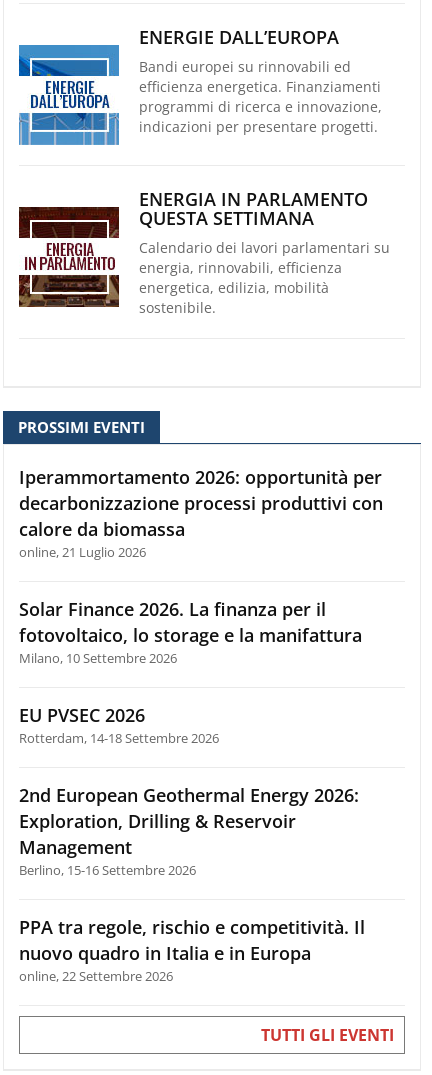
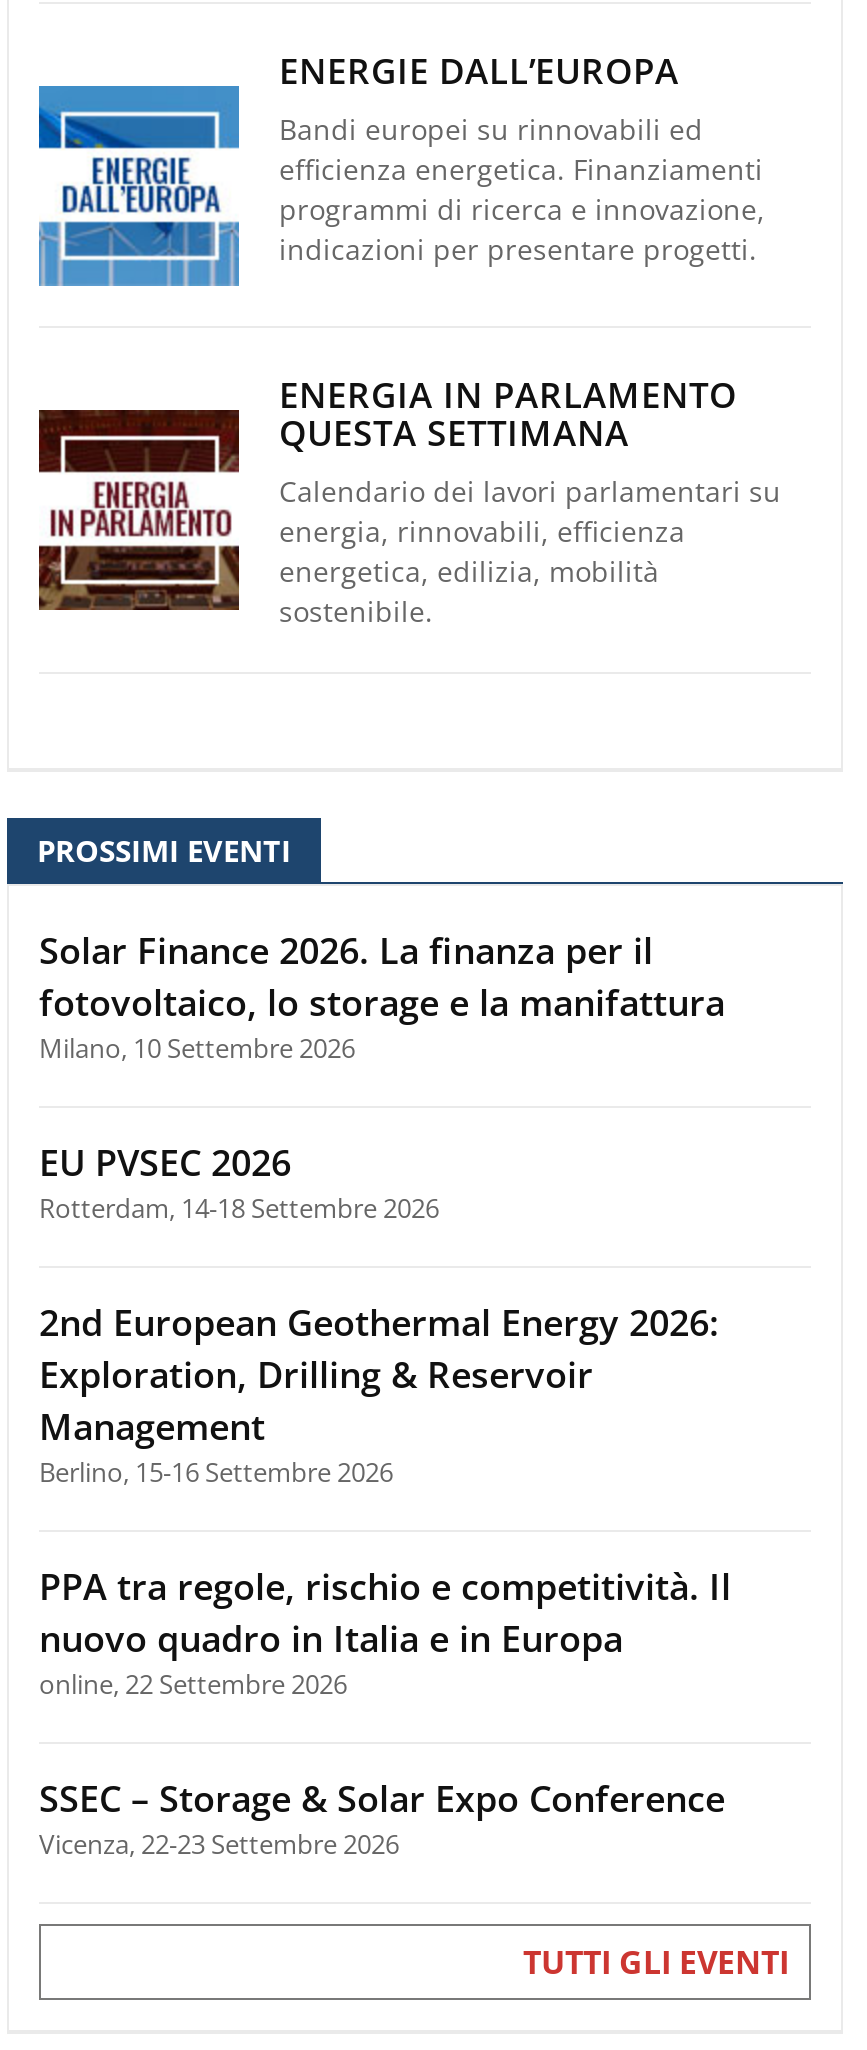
[19,464,383,560] Iperammortamento 2026: opportunità per | decarbonizzazione processi produttivi con | calore da biomassa | online, 21 Luglio 2026 -> none
moved [19,596,365,984] -> [39,925,731,1701]: Solar Finance 2026. La finanza per il | fotovoltaico, lo storage e la manifattura | Milano, 10 Settembre 2026 | ... | nuovo quadro in Italia e in Europa | online, 22 Settembre 2026
none -> [39,1773,725,1861] SSEC – Storage & Solar Expo Conference | Vicenza, 22-23 Settembre 2026

